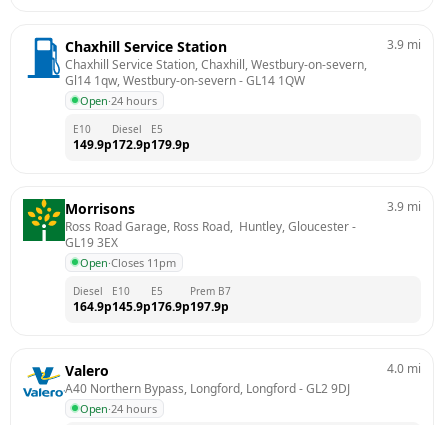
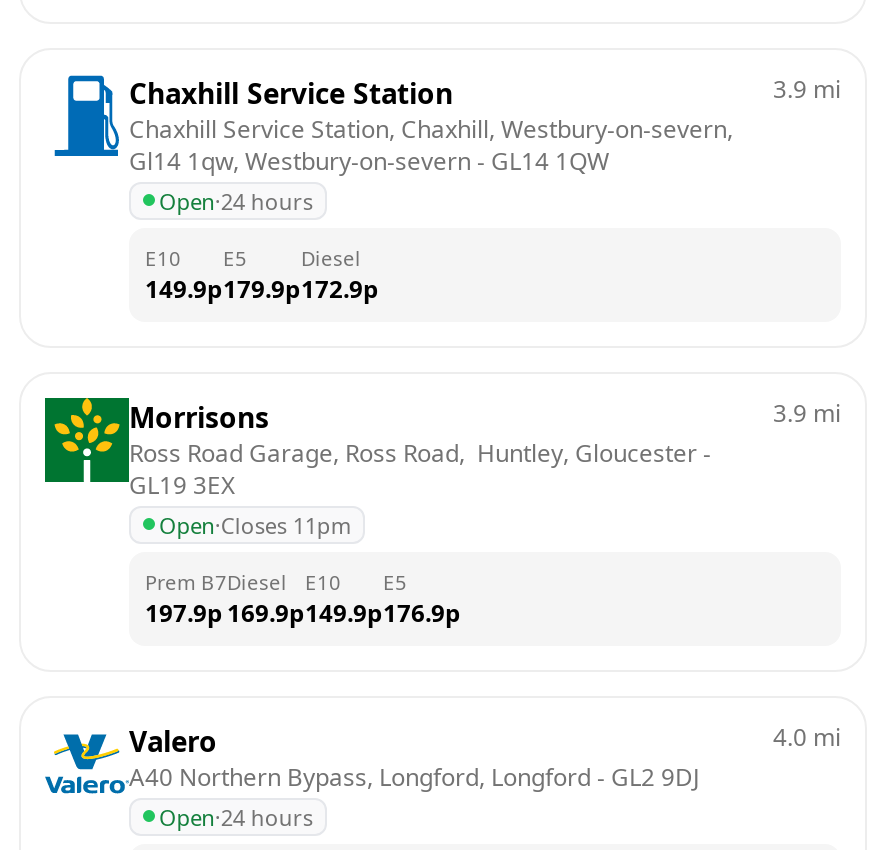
[151,122,190,153] E5 | 179.9p -> none
none -> [223,244,301,306] E5 | 179.9p
[190,284,231,315] Prem B7 | 197.9p -> none
none -> [145,568,227,630] Prem B7 | 197.9p
[73,298,112,315] 164.9p -> [227,596,305,630] 169.9p
[112,298,151,315] 145.9p -> [305,596,383,630] 149.9p

